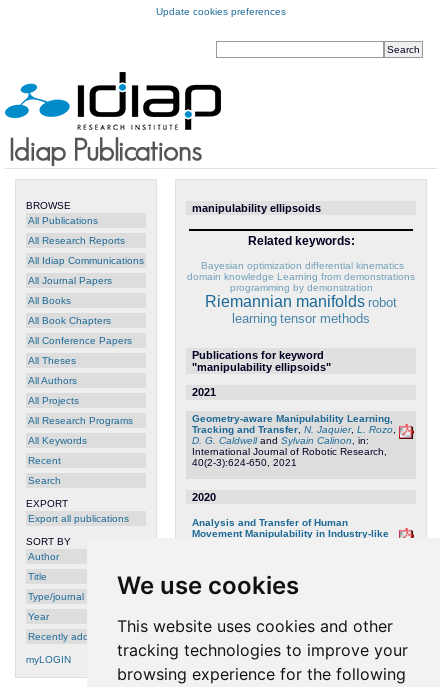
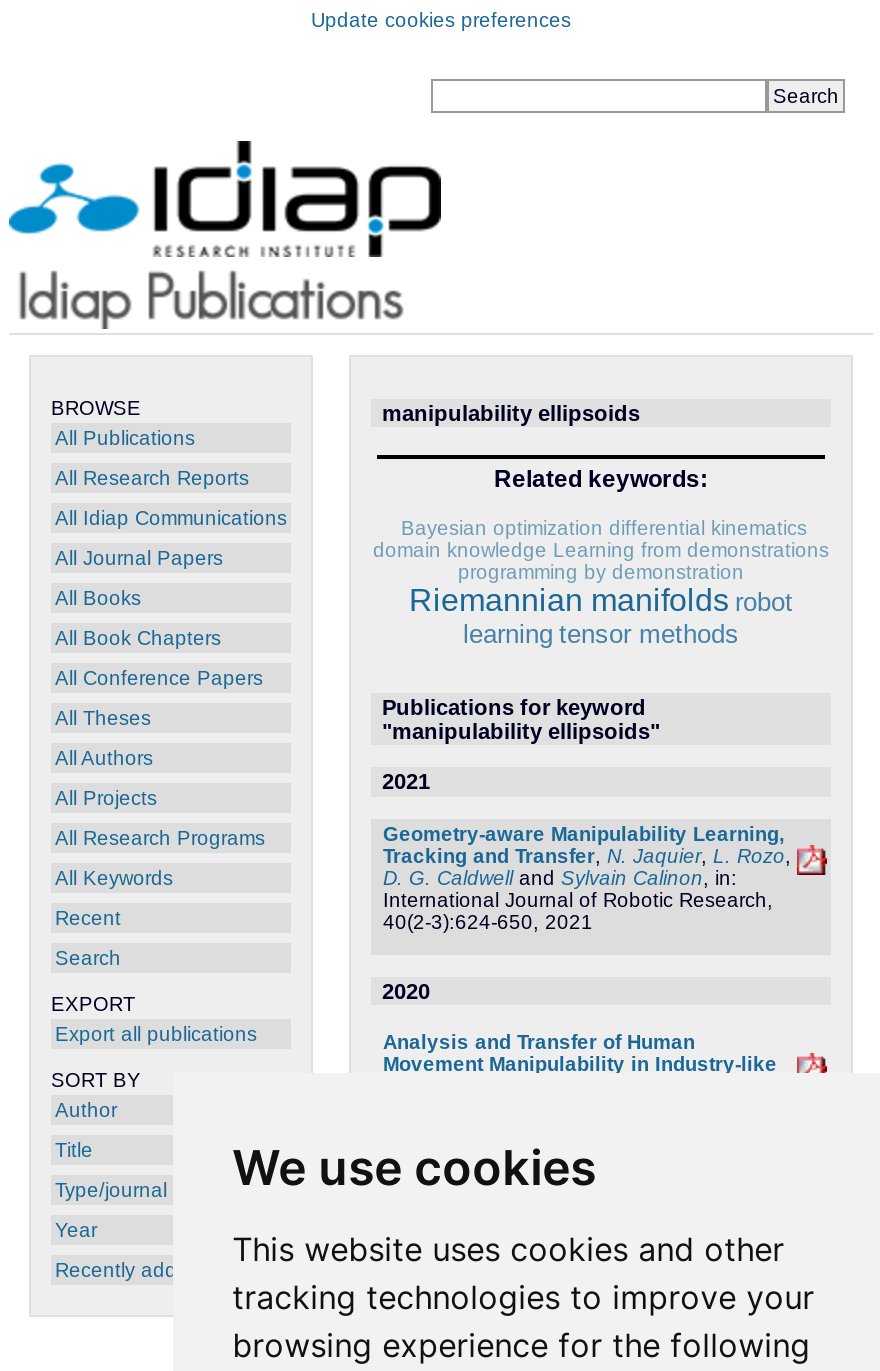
[26,654,71,665] myLOGIN -> none

